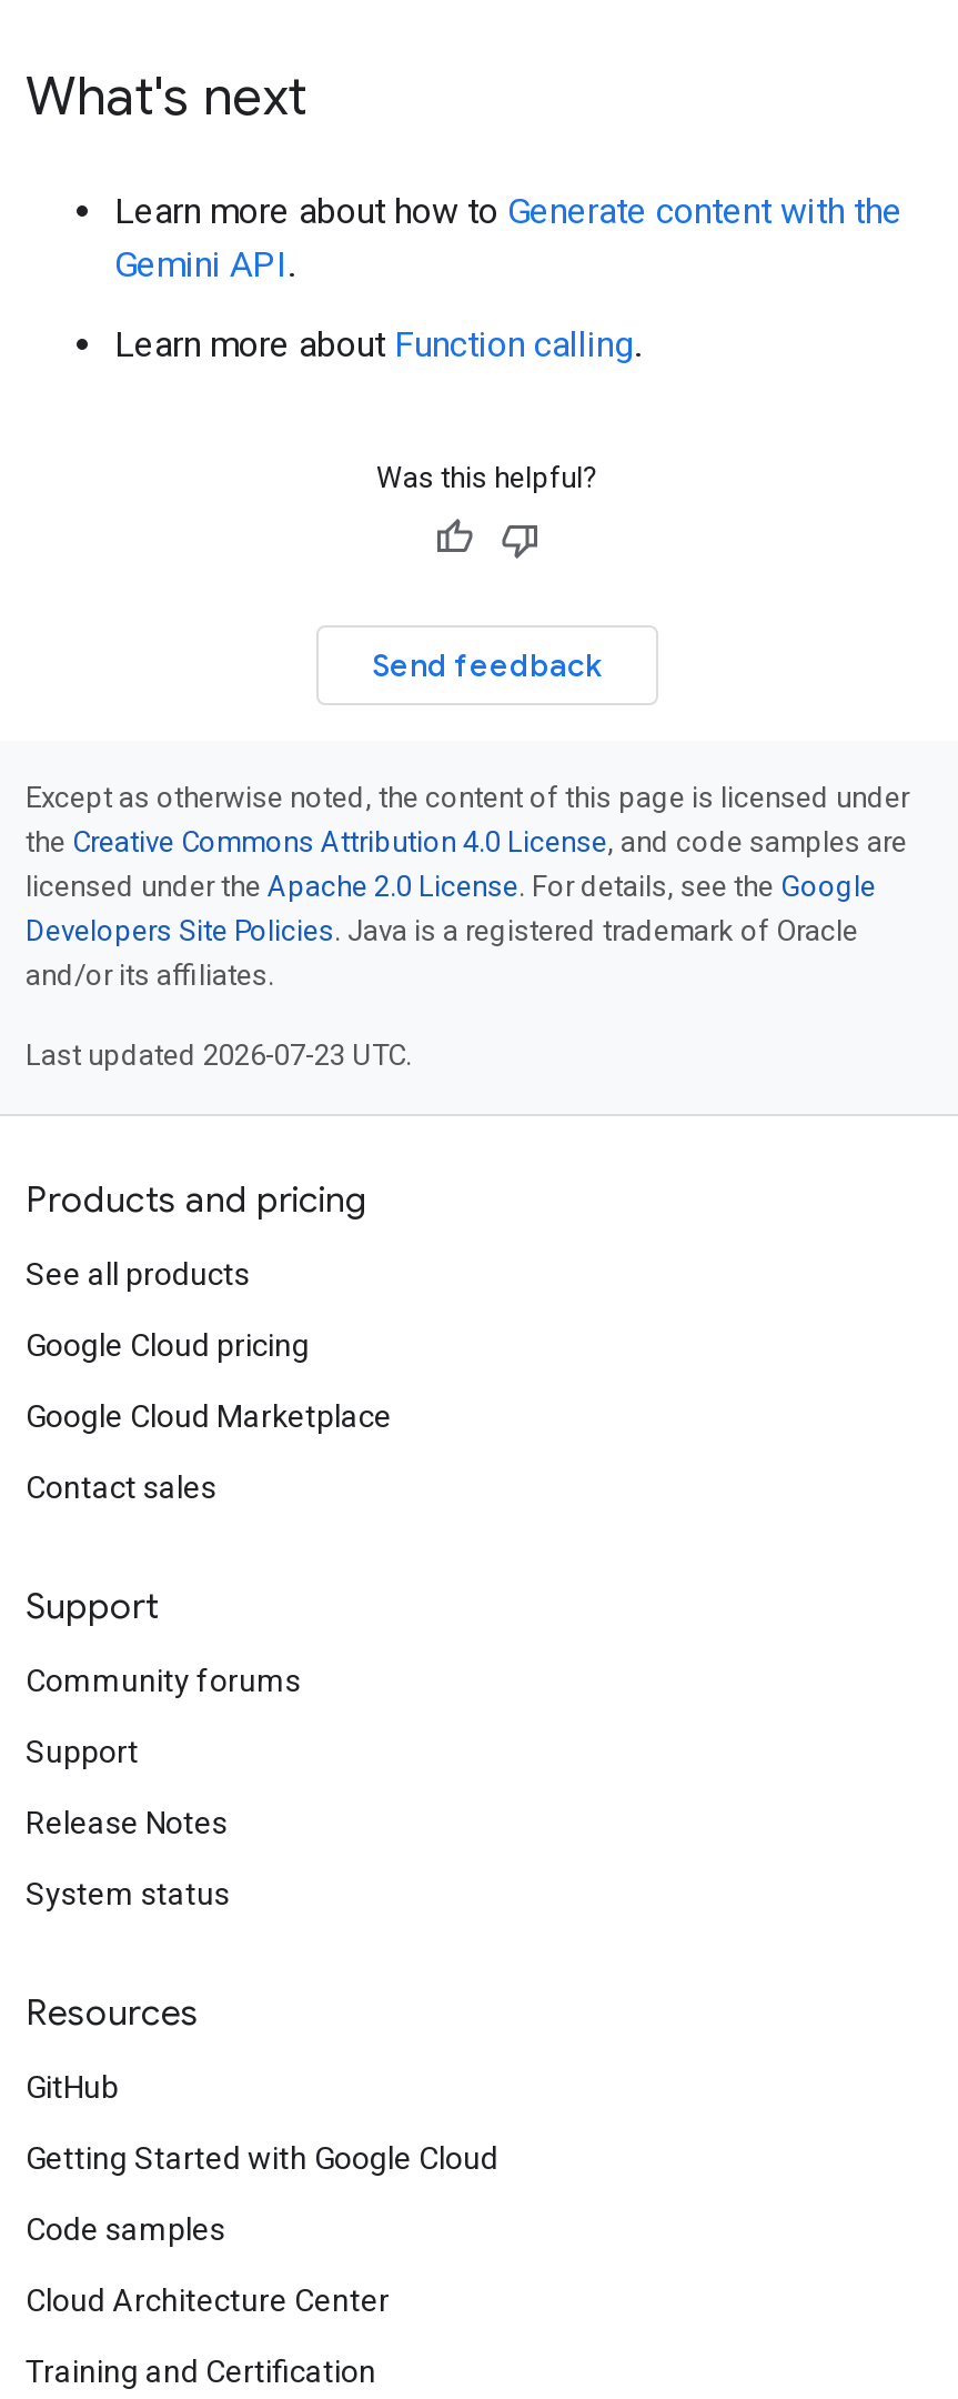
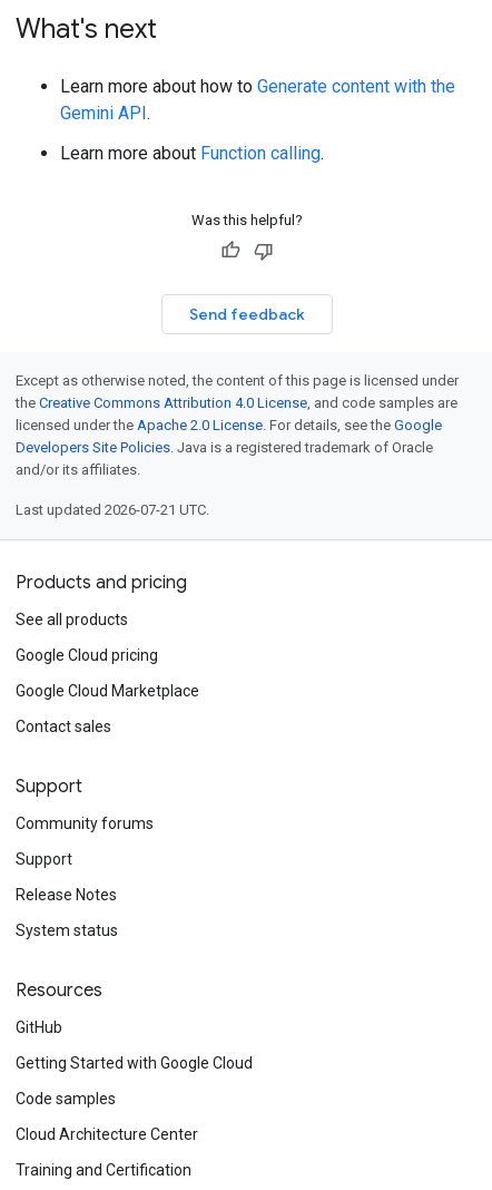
[26,1038,412,1072] Last updated 2026-07-23 UTC. -> [16,501,209,518] Last updated 2026-07-21 UTC.

